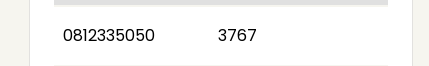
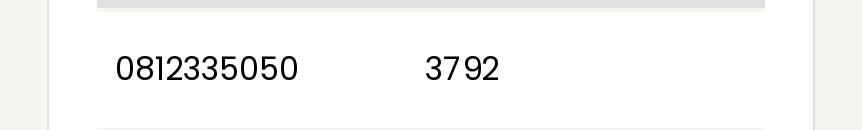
[218,24,257,47] 3767 -> [425,46,499,92] 3792

